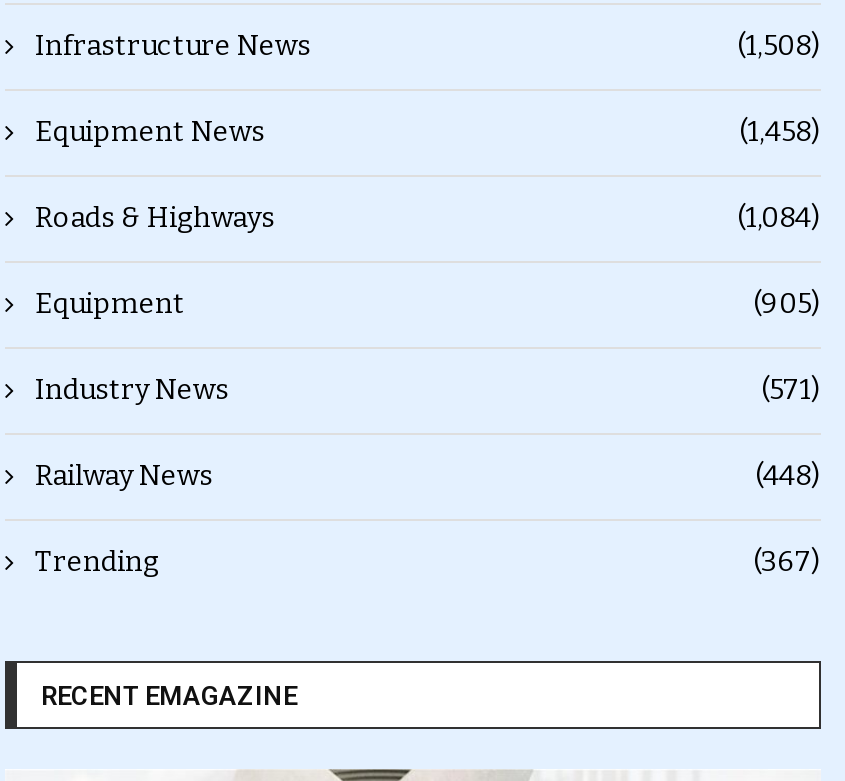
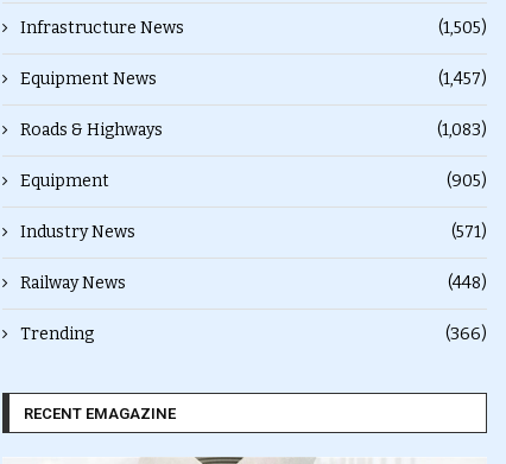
[737,28,821,62] (1,508) -> [438,17,487,38] (1,505)
[739,114,821,148] (1,458) -> [438,68,487,89] (1,457)
[737,200,821,234] (1,084) -> [437,120,487,140] (1,083)
[753,544,821,578] (367) -> [445,324,487,344] (366)

